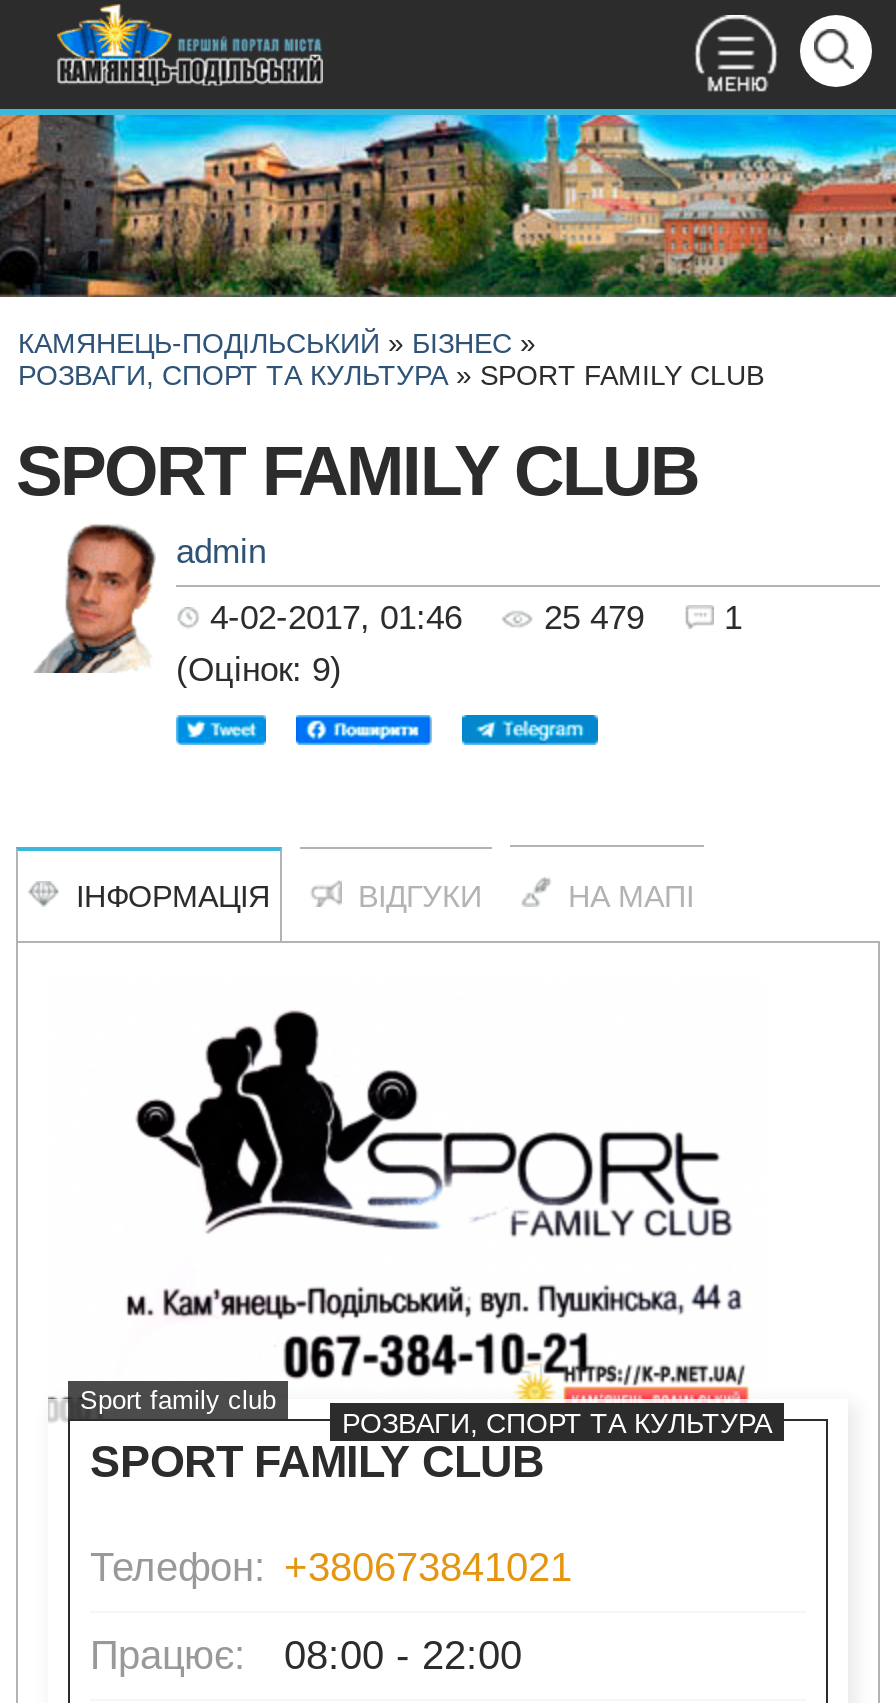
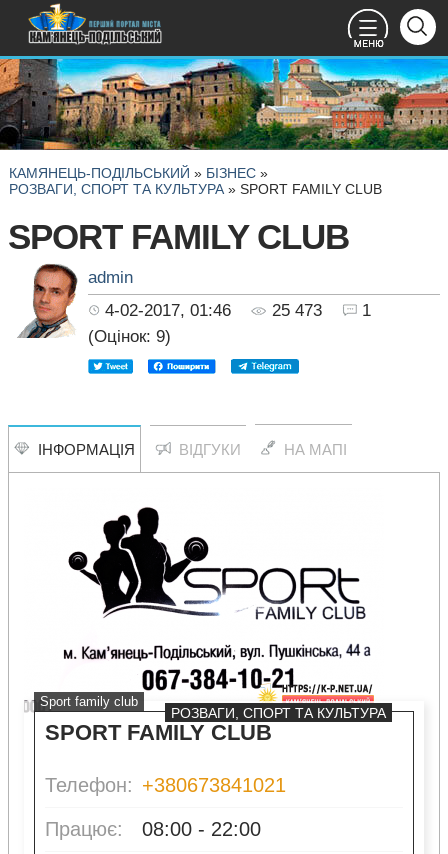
[200,599,742,637] 4-02-2017, 01:46 25 479 1 -> [100,301,371,320] 4-02-2017, 01:46 25 473 1

